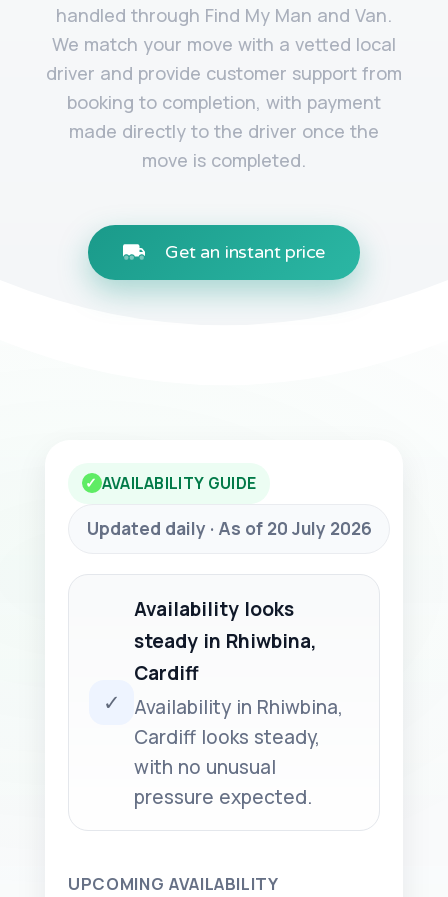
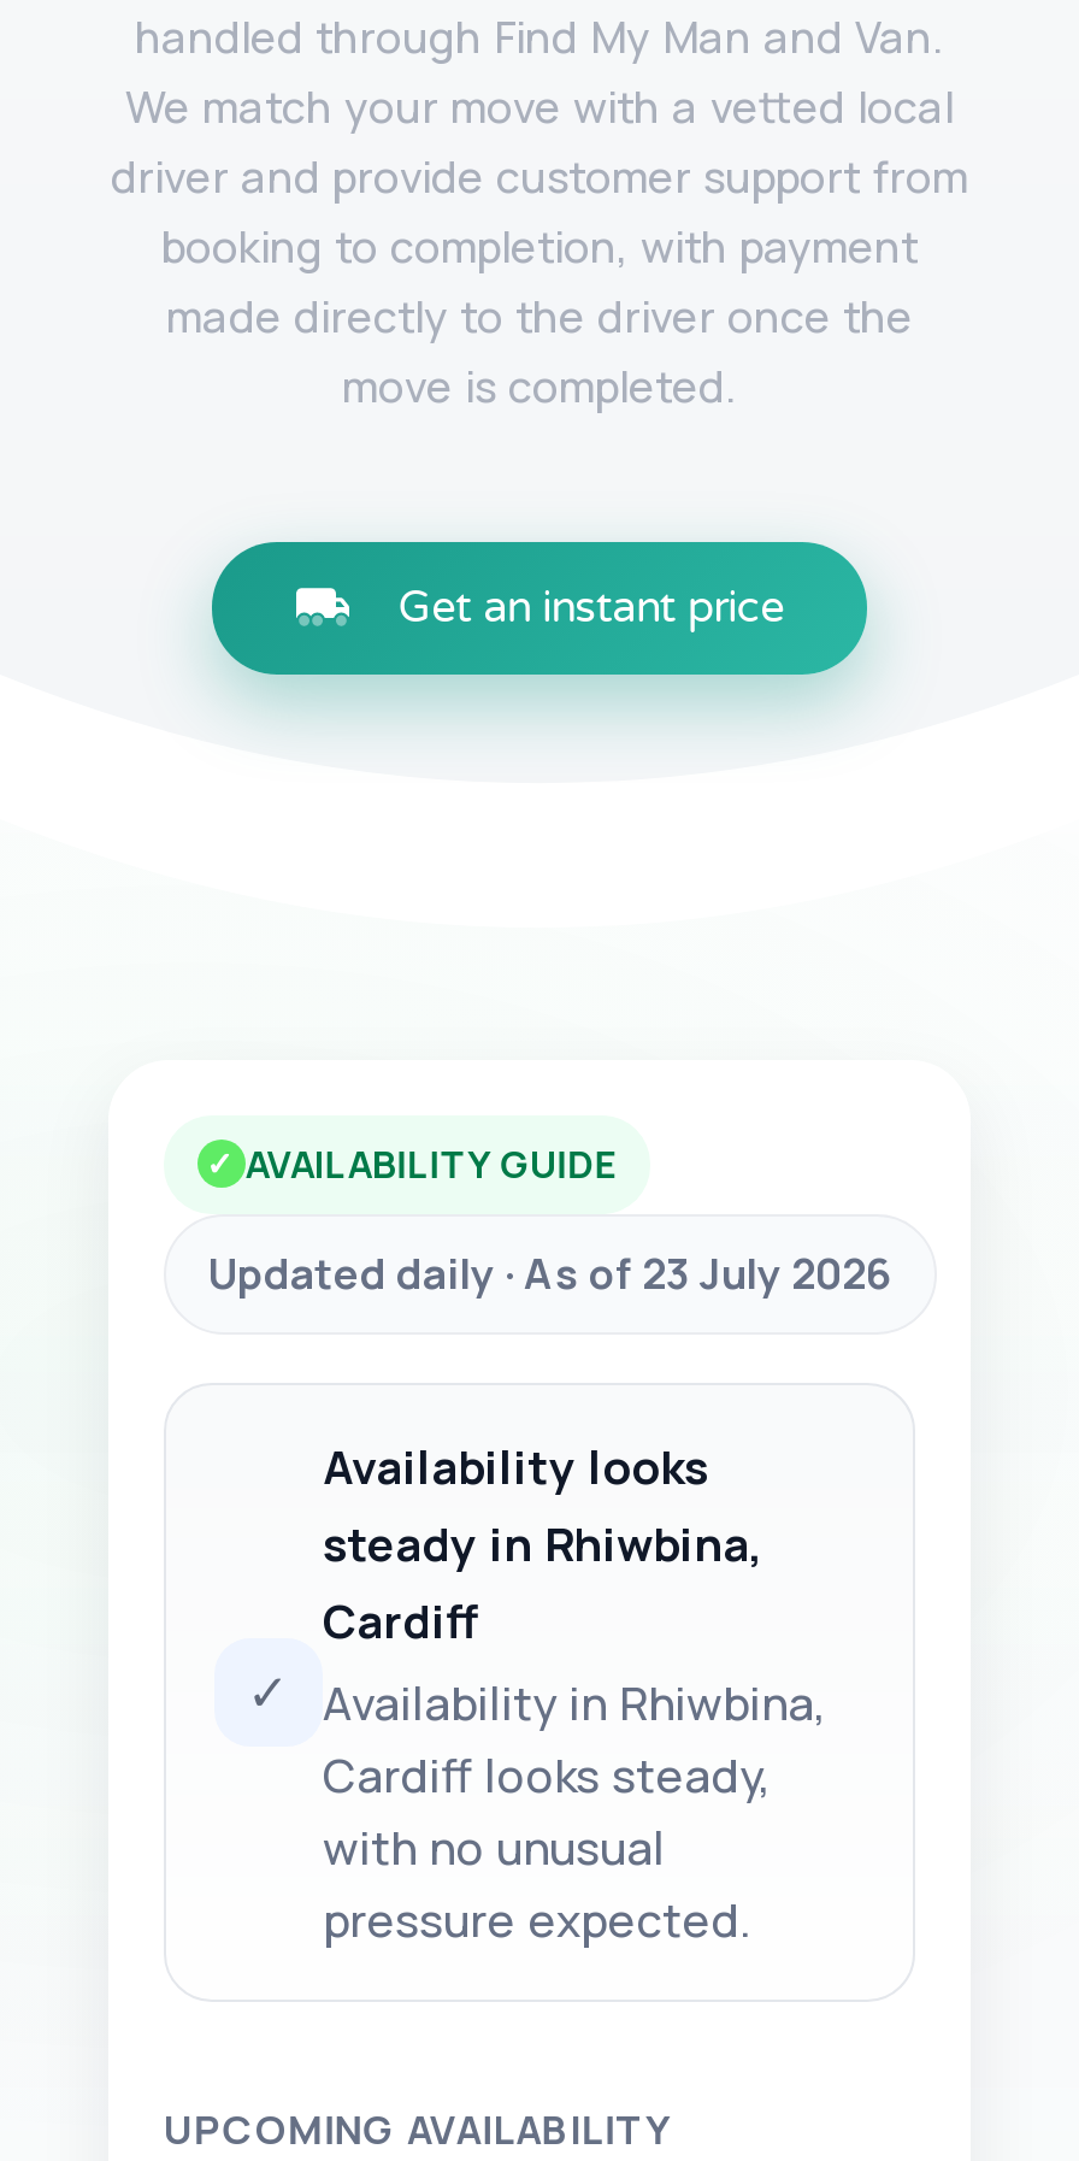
[86,517,371,540] Updated daily · As of 20 July 2026 -> [208,1246,892,1301] Updated daily · As of 23 July 2026

